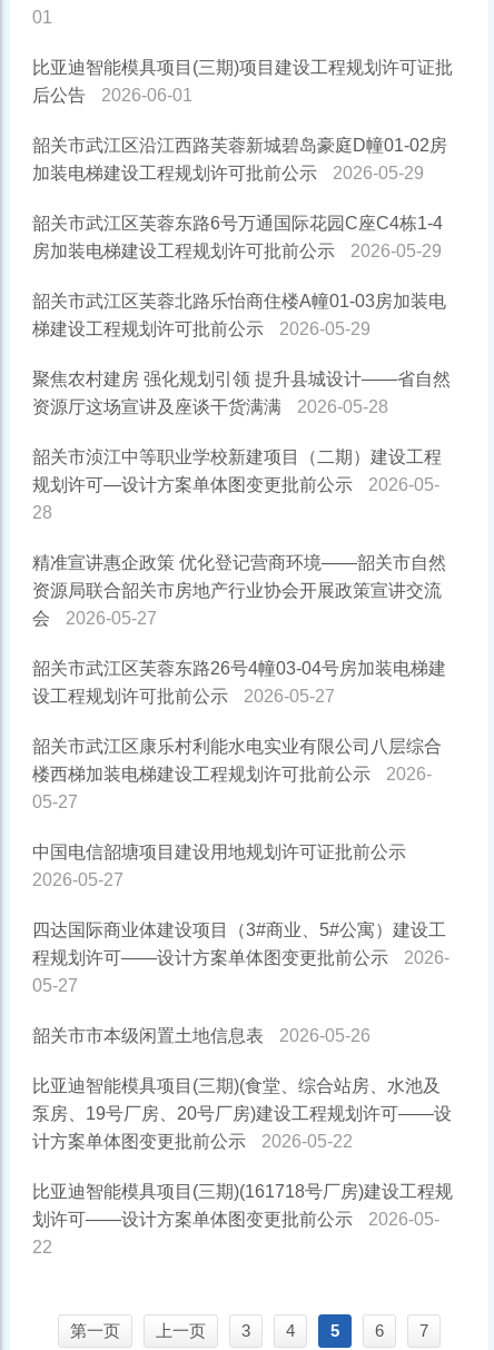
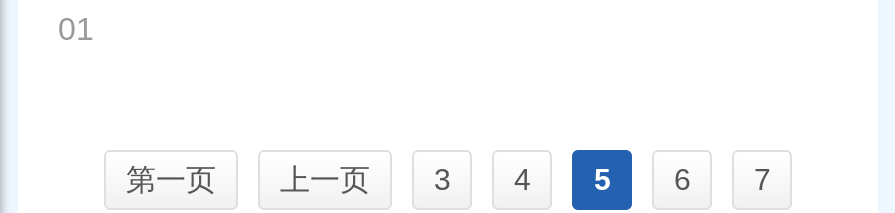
[32,58,453,1256] 比亚迪智能模具项目(三期)项目建设工程规划许可证批 | 后公告 | 2026-06-01 | 韶关市武江区沿江西路芙蓉新城碧岛豪庭D幢01-02房 | 加装电梯建设工程规划许可批前公示 | 2026-05-29 | 韶关市武江区芙蓉东路6号万通国际花园C座C4栋1-4 | 房加装电梯建设工程规划许可批前公示 | 2026-05-29 | 韶关市武江区芙蓉北路乐怡商住楼A幢01-03房加装电 | 梯建设工程规划许可批前公示 | 2026-05-29 | 聚焦农村建房 强化规划引领 提升县城设计——省自然 | 资源厅这场宣讲及座谈干货满满 | 2026-05-28 | 韶关市浈江中等职业学校新建项目（二期）建设工程 | 规划许可—设计方案单体图变更批前公示 | 2026-05- | 28 | 精准宣讲惠企政策 优化登记营商环境——韶关市自然 | 资源局联合韶关市房地产行业协会开展政策宣讲交流 | 会 | 2026-05-27 | 韶关市武江区芙蓉东路26号4幢03-04号房加装电梯建 | 设工程规划许可批前公示 | 2026-05-27 | 韶关市武江区康乐村利能水电实业有限公司八层综合 | 楼西梯加装电梯建设工程规划许可批前公示 | 2026- | 05-27 | 中国电信韶塘项目建设用地规划许可证批前公示 | 2026-05-27 | 四达国际商业体建设项目（3#商业、5#公寓）建设工 | 程规划许可——设计方案单体图变更批前公示 | 2026- | 05-27 | 韶关市市本级闲置土地信息表 | 2026-05-26 | 比亚迪智能模具项目(三期)(食堂、综合站房、水池及 | 泵房、19号厂房、20号厂房)建设工程规划许可——设 | 计方案单体图变更批前公示 | 2026-05-22 | 比亚迪智能模具项目(三期)(161718号厂房)建设工程规 | 划许可——设计方案单体图变更批前公示 | 2026-05- | 22 -> none

